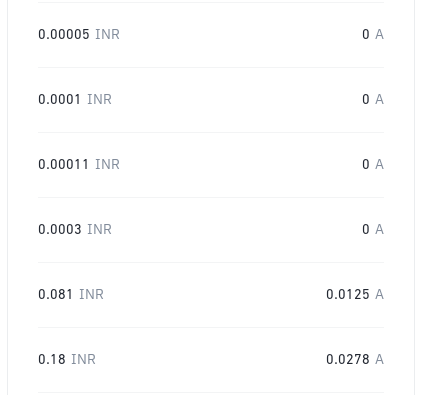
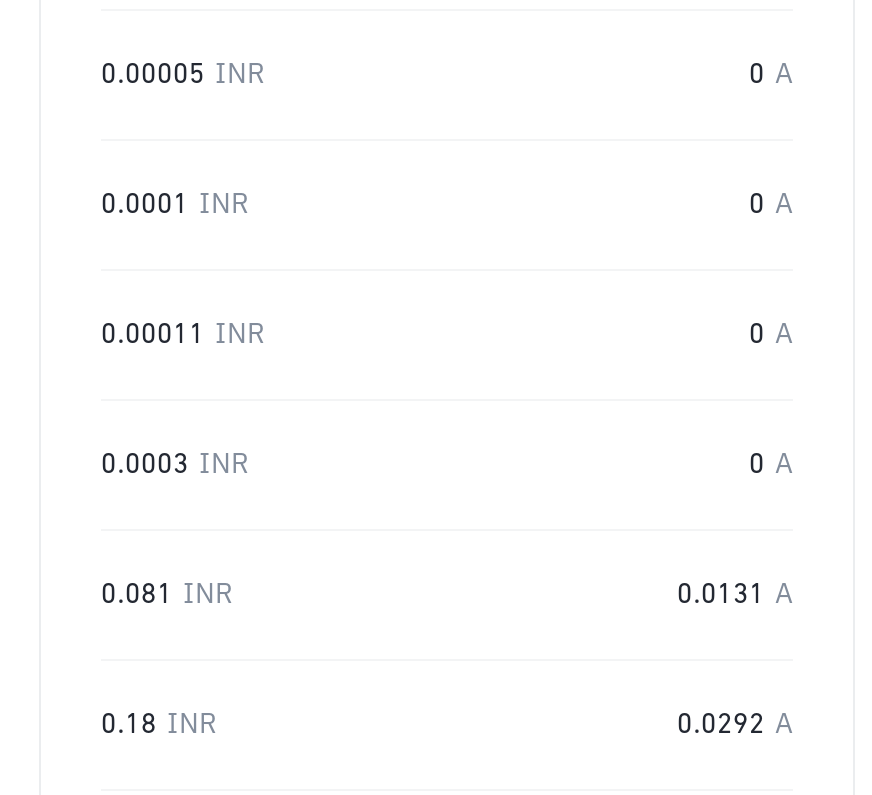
[326,288,384,302] 0.0125 A -> [677,581,793,609] 0.0131 A
[326,353,384,367] 0.0278 A -> [677,711,793,739] 0.0292 A

